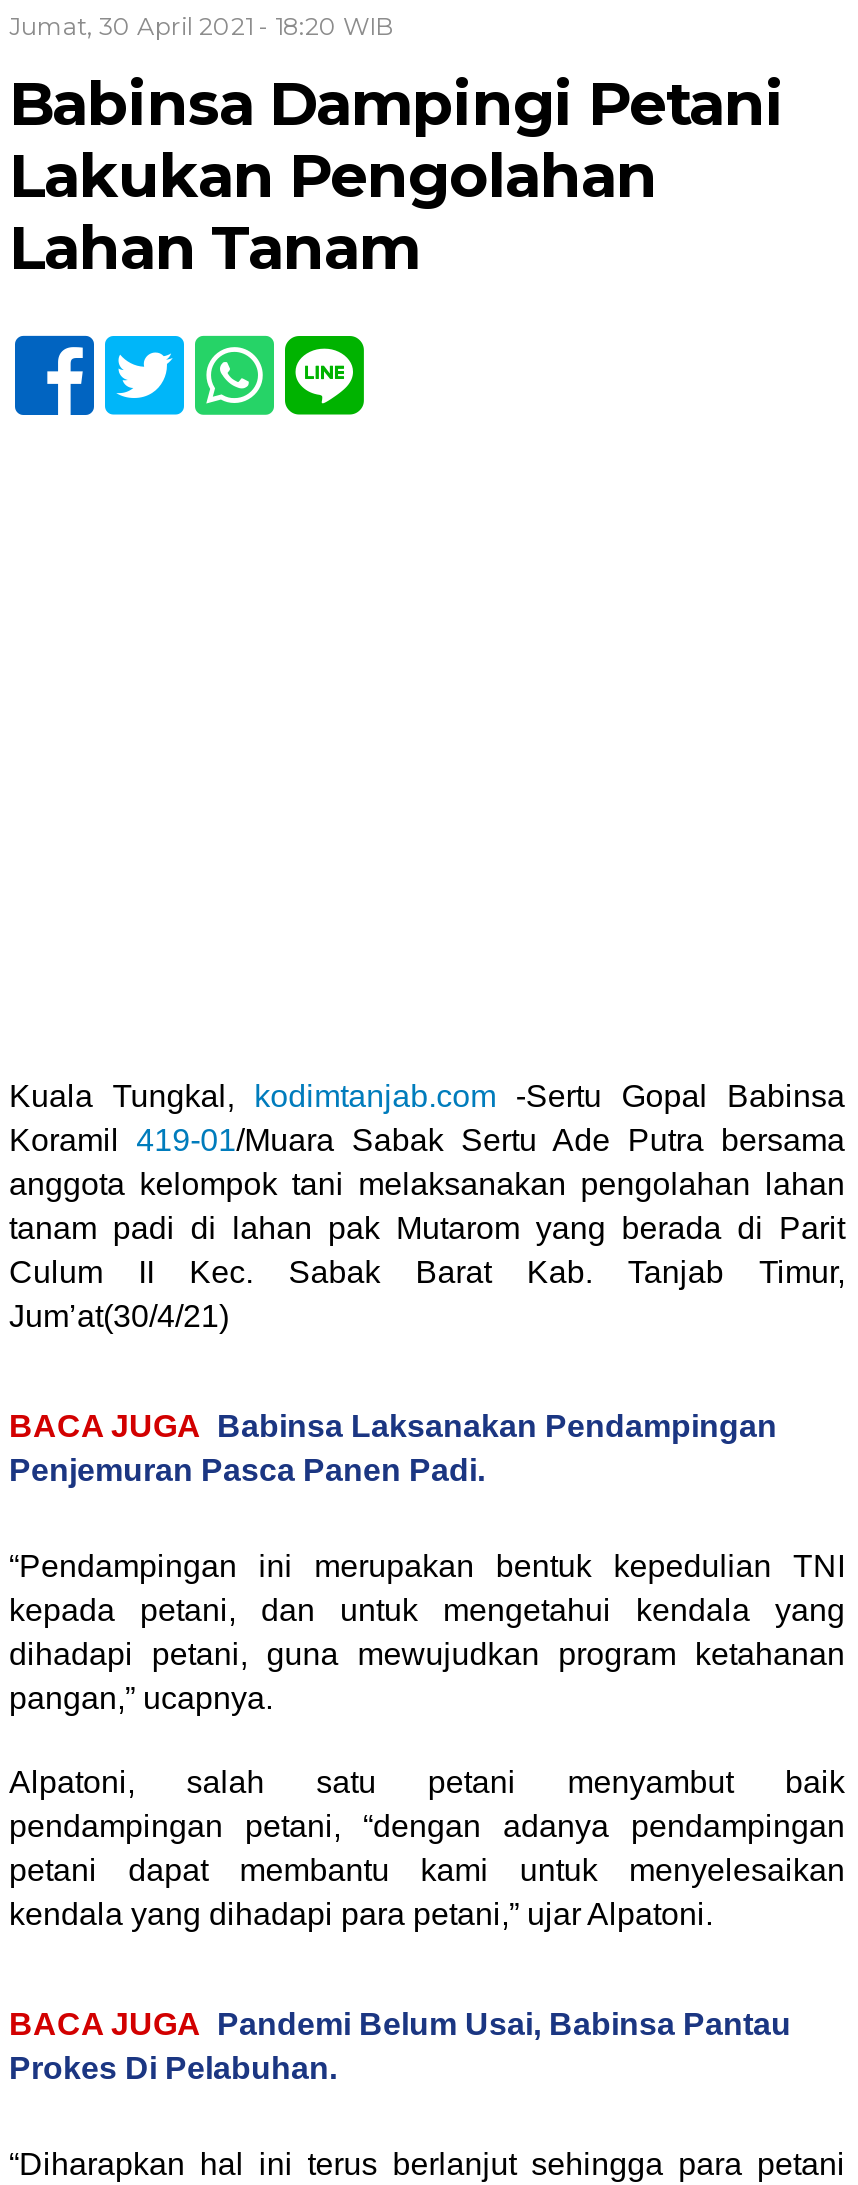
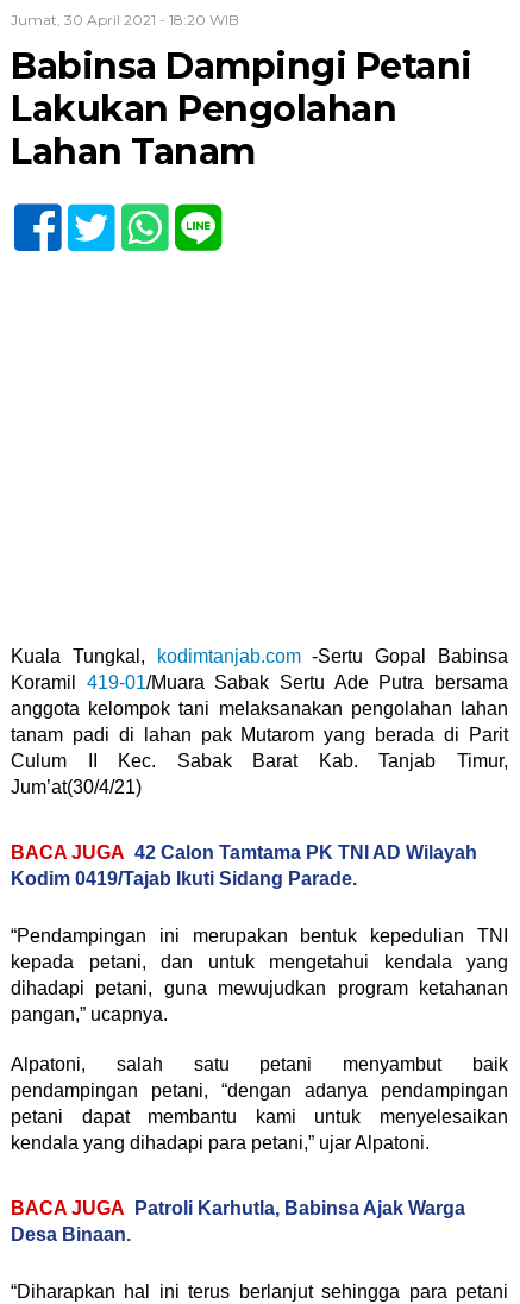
[9,1408,777,1486] BACA JUGA Babinsa Laksanakan Pendampingan | Penjemuran Pasca Panen Padi. -> [11,842,477,888] BACA JUGA 42 Calon Tamtama PK TNI AD Wilayah | Kodim 0419/Tajab Ikuti Sidang Parade.
[9,2006,791,2084] BACA JUGA Pandemi Belum Usai, Babinsa Pantau | Prokes Di Pelabuhan. -> [11,1198,465,1244] BACA JUGA Patroli Karhutla, Babinsa Ajak Warga | Desa Binaan.

